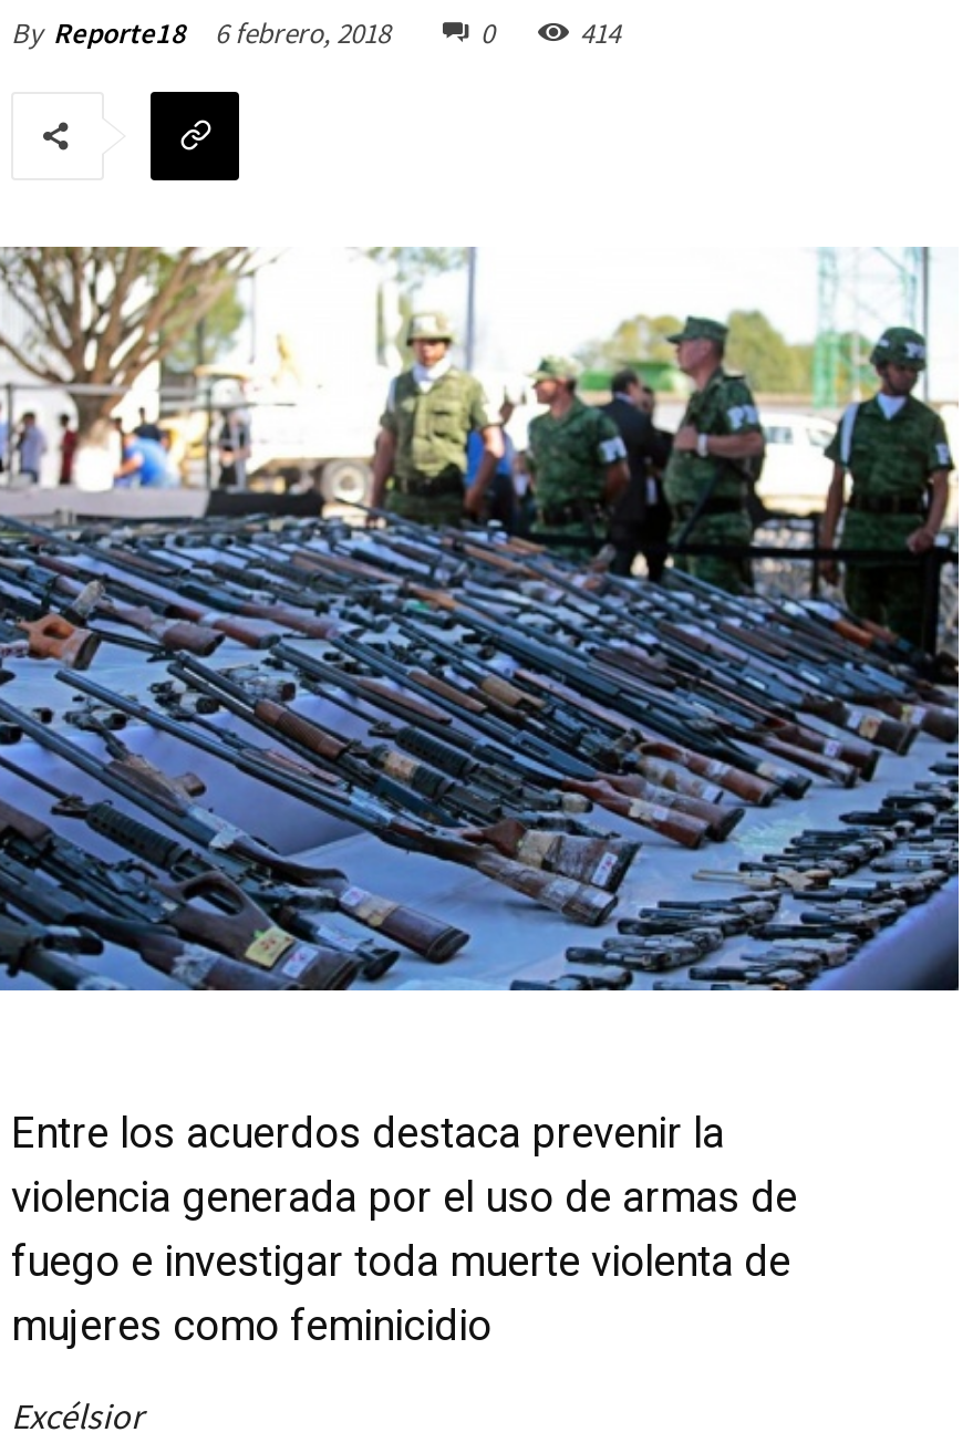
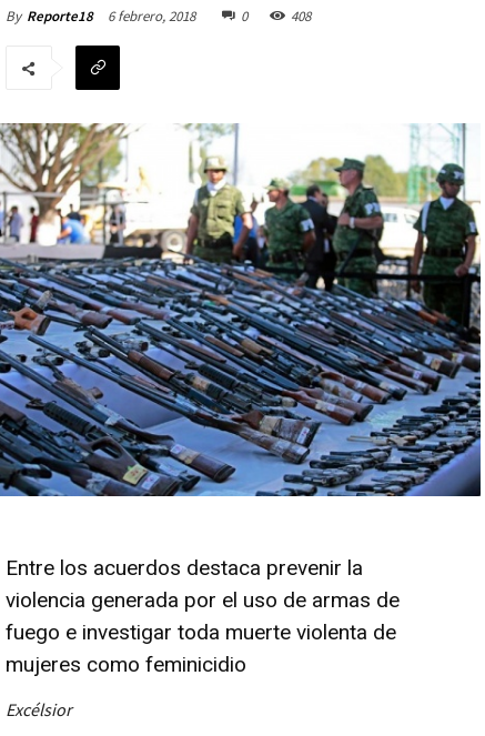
[580,13,620,51] 414 -> [291,7,311,25] 408

